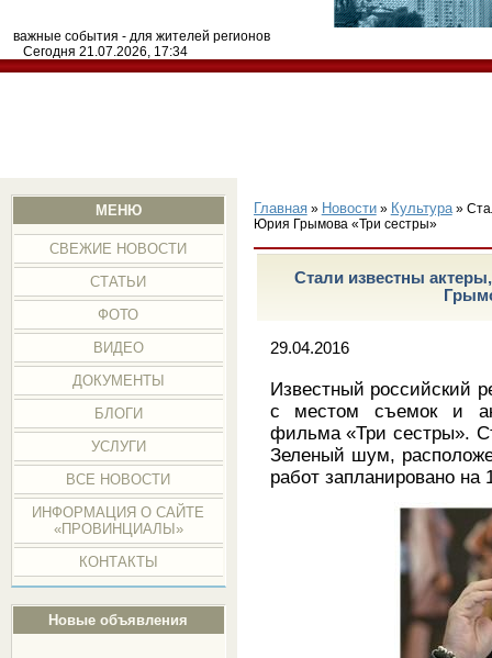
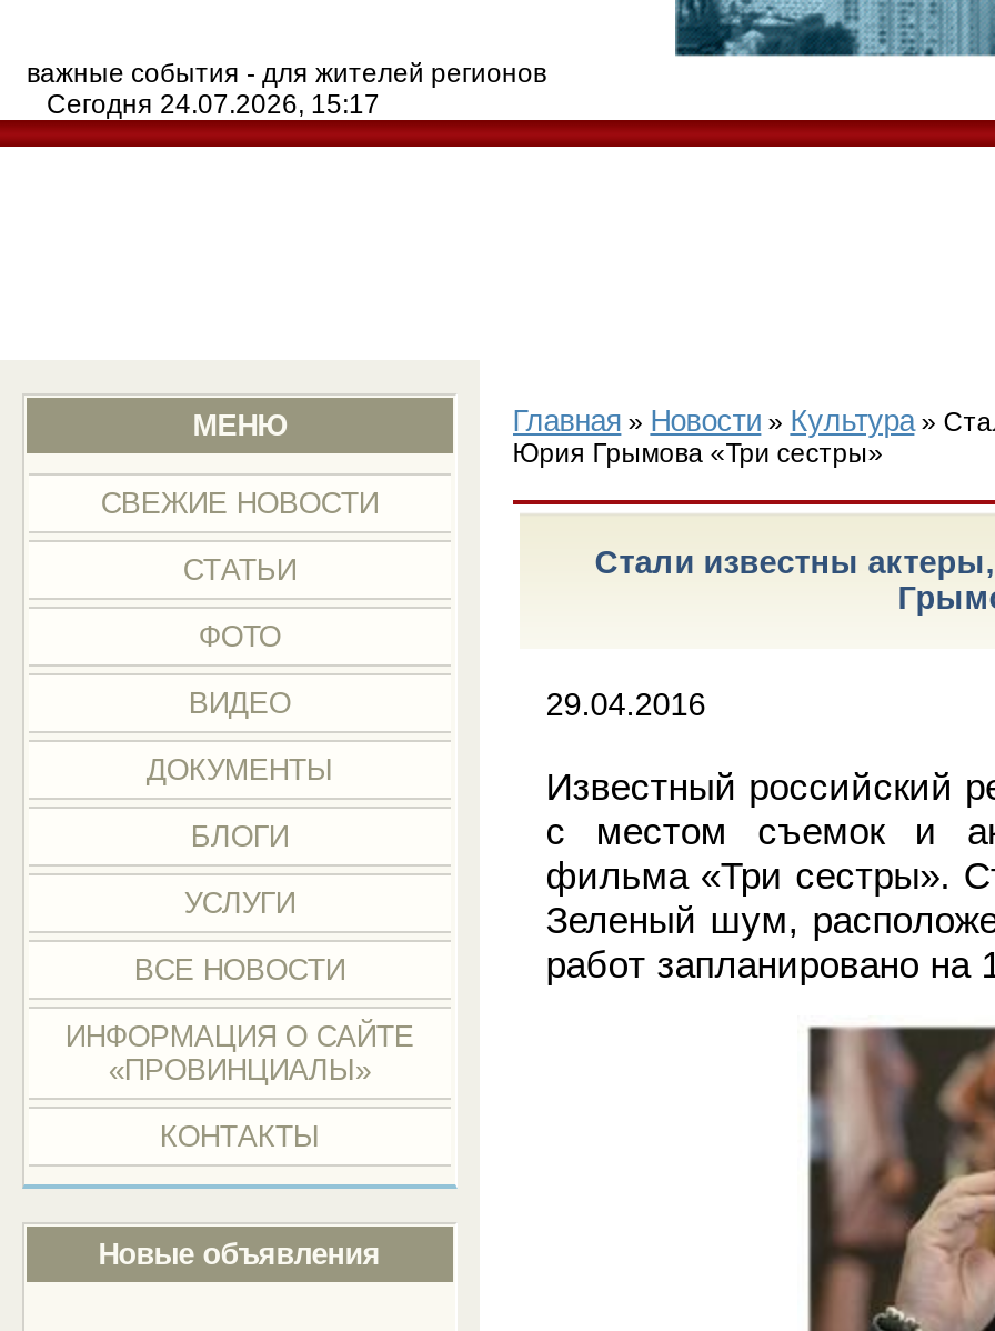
[0,44,188,59] Сегодня 21.07.2026, 17:34 -> [0,89,380,120] Сегодня 24.07.2026, 15:17

